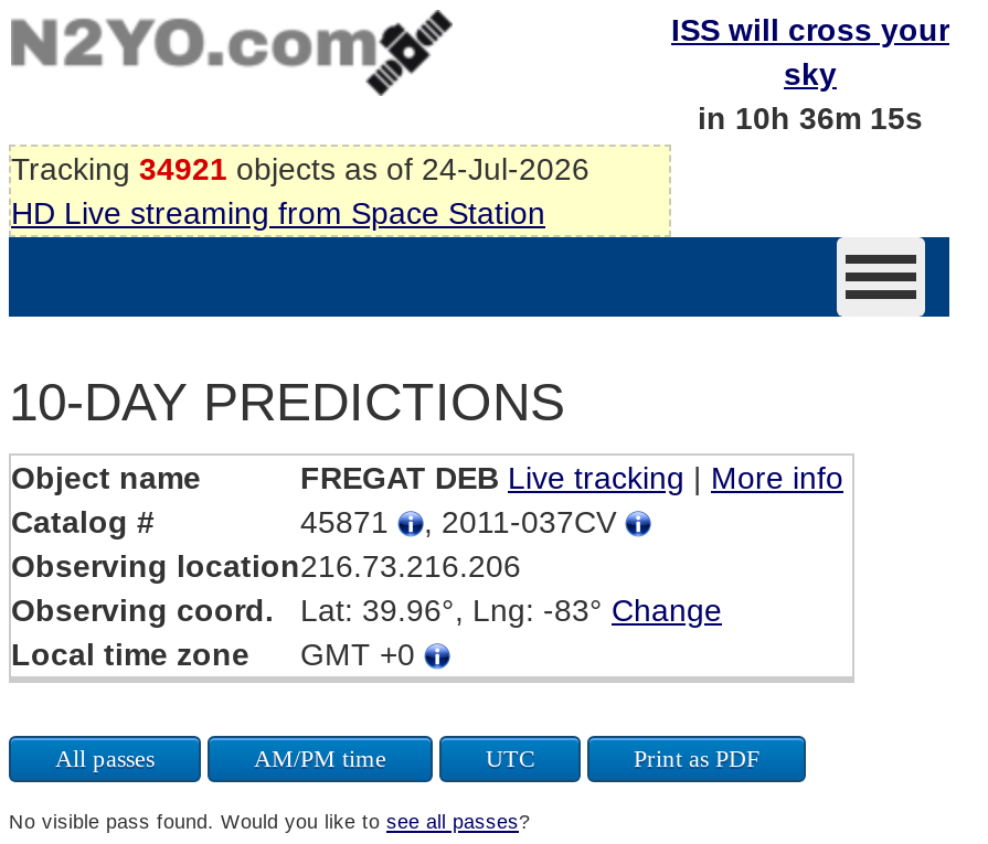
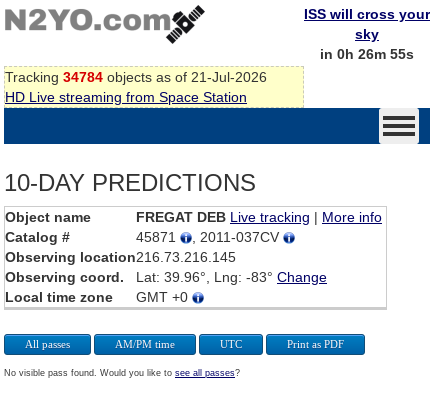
[698,100,923,136] in 10h 36m 15s -> [320,46,414,62] in 0h 26m 55s
[11,151,589,186] Tracking 34921 objects as of 24-Jul-2026 -> [5,69,267,85] Tracking 34784 objects as of 21-Jul-2026
[11,548,521,584] Observing location216.73.216.206 -> [5,249,236,265] Observing location216.73.216.145

